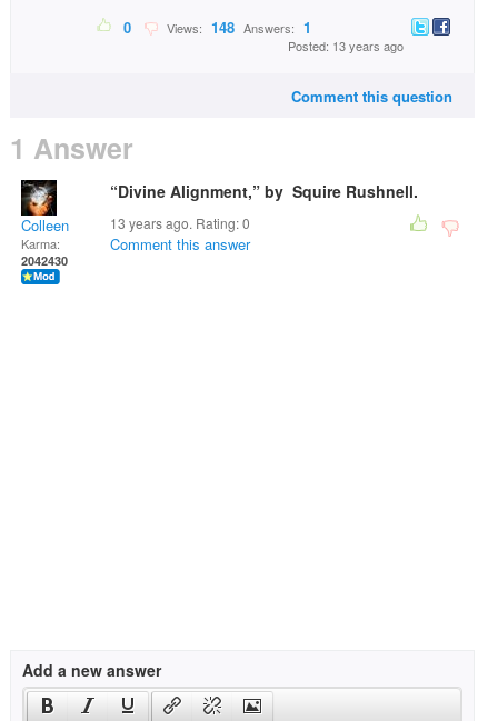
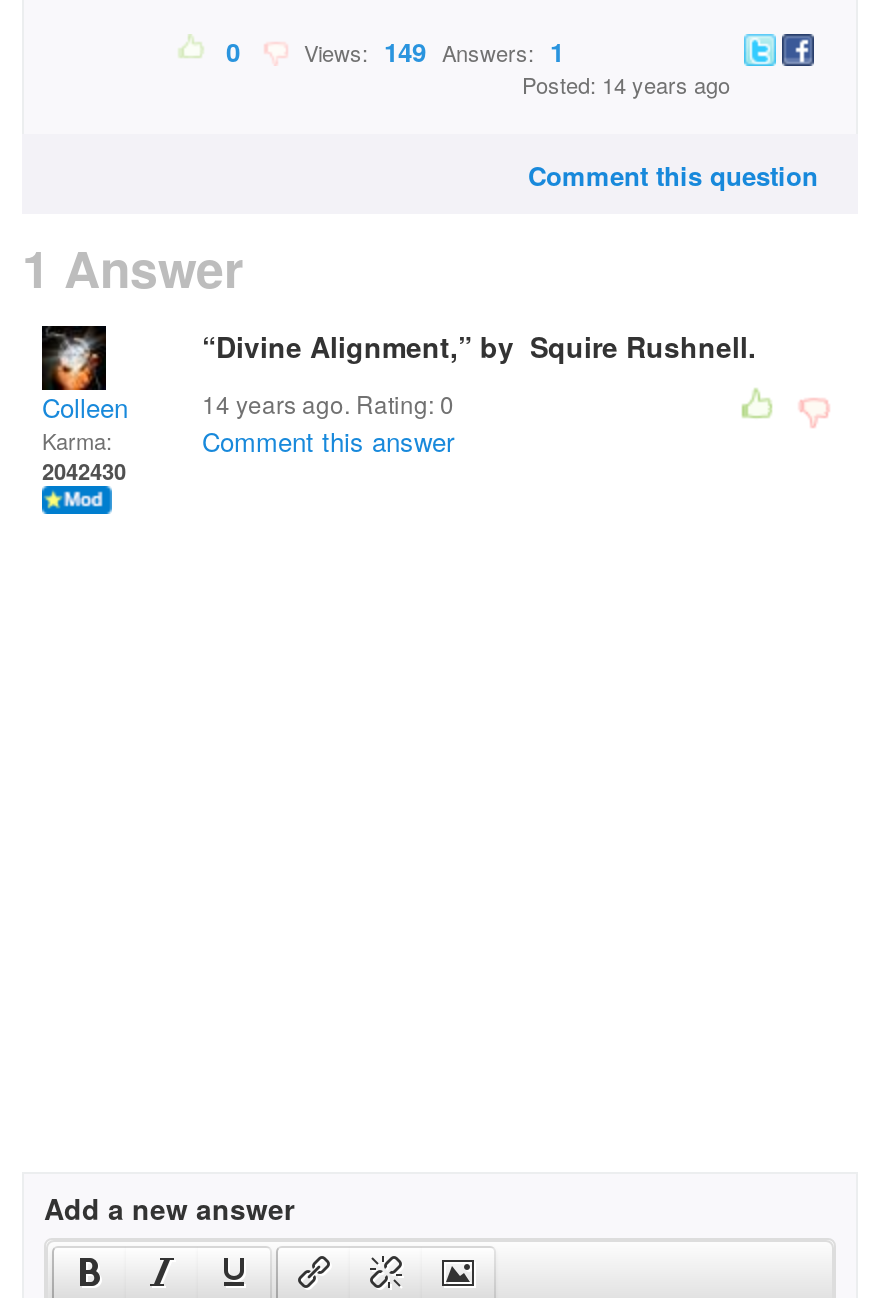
[160,17,311,38] Views: 148 Answers: 1 -> [292,32,564,70] Views: 149 Answers: 1
[288,37,404,55] Posted: 13 years ago -> [522,68,730,100] Posted: 14 years ago
[110,213,250,232] 13 years ago. Rating: 0 -> [202,386,454,420] 14 years ago. Rating: 0

